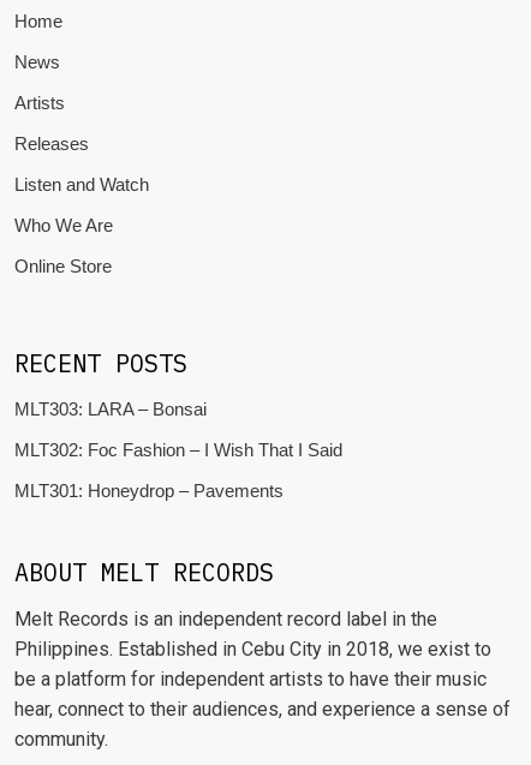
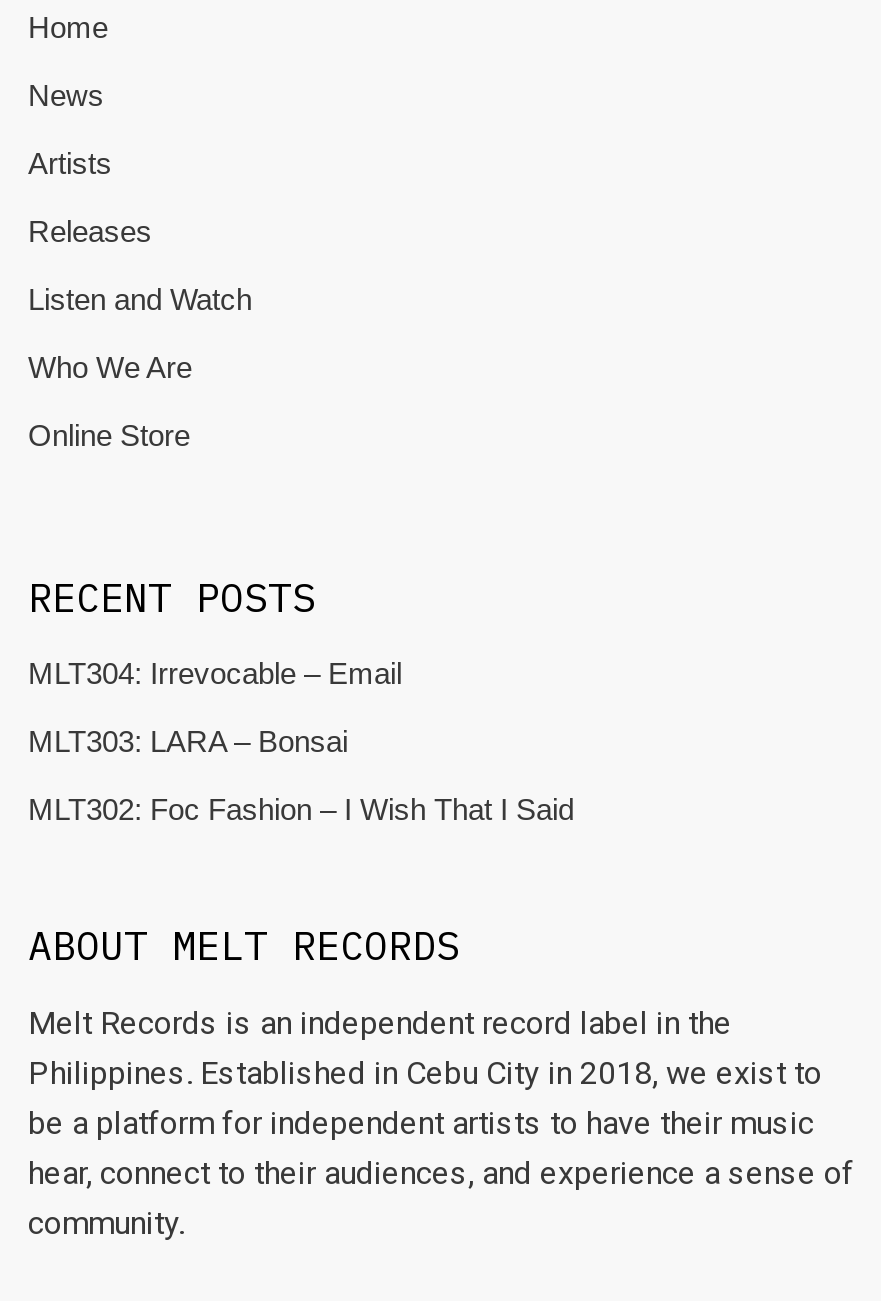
none -> [28,656,402,690] MLT304: Irrevocable – Email
moved [14,399,342,460] -> [28,724,574,826]: MLT303: LARA – Bonsai | MLT302: Foc Fashion – I Wish That I Said
[14,480,284,501] MLT301: Honeydrop – Pavements -> none

